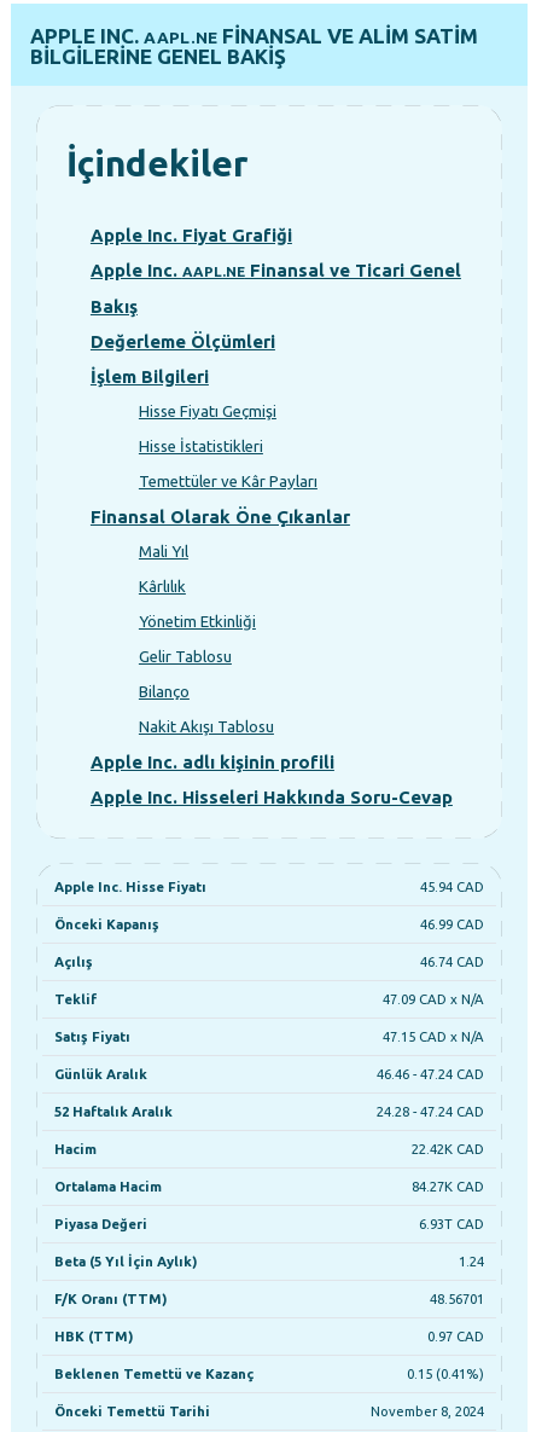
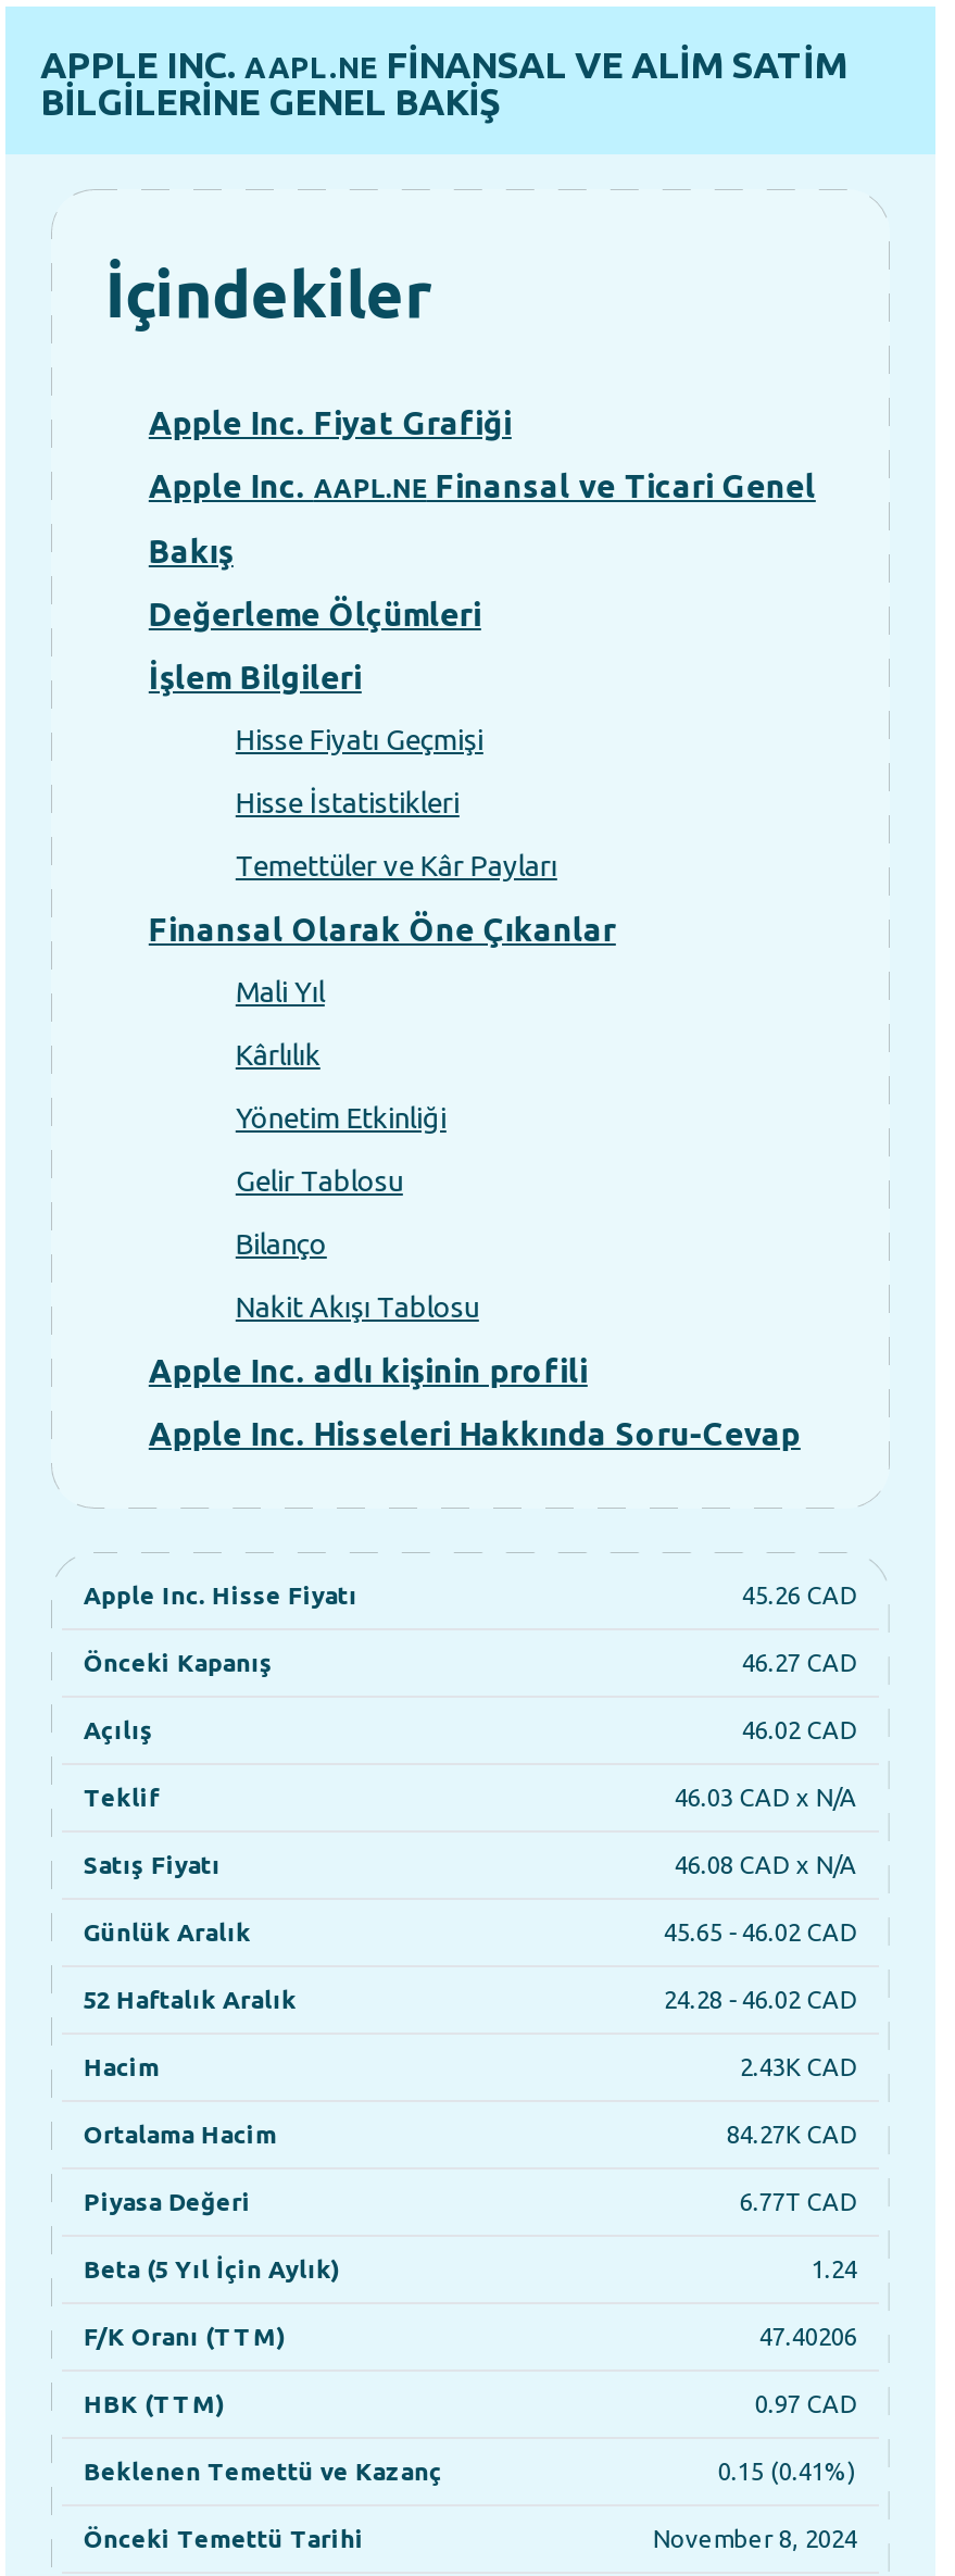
[420,878,484,894] 45.94 CAD -> [742,1580,857,1608] 45.26 CAD
[420,916,484,931] 46.99 CAD -> [742,1647,857,1675] 46.27 CAD
[420,953,484,969] 46.74 CAD -> [742,1714,857,1743] 46.02 CAD
[383,990,484,1006] 47.09 CAD x N/A -> [674,1782,857,1810] 46.03 CAD x N/A
[383,1028,484,1044] 47.15 CAD x N/A -> [674,1849,857,1877] 46.08 CAD x N/A
[377,1065,484,1081] 46.46 - 47.24 CAD -> [664,1916,857,1945] 45.65 - 46.02 CAD
[377,1103,484,1119] 24.28 - 47.24 CAD -> [664,1984,857,2012] 24.28 - 46.02 CAD
[412,1140,484,1156] 22.42K CAD -> [740,2051,857,2079] 2.43K CAD
[419,1215,484,1231] 6.93T CAD -> [740,2186,857,2214] 6.77T CAD
[430,1290,484,1306] 48.56701 -> [759,2321,857,2349] 47.40206

